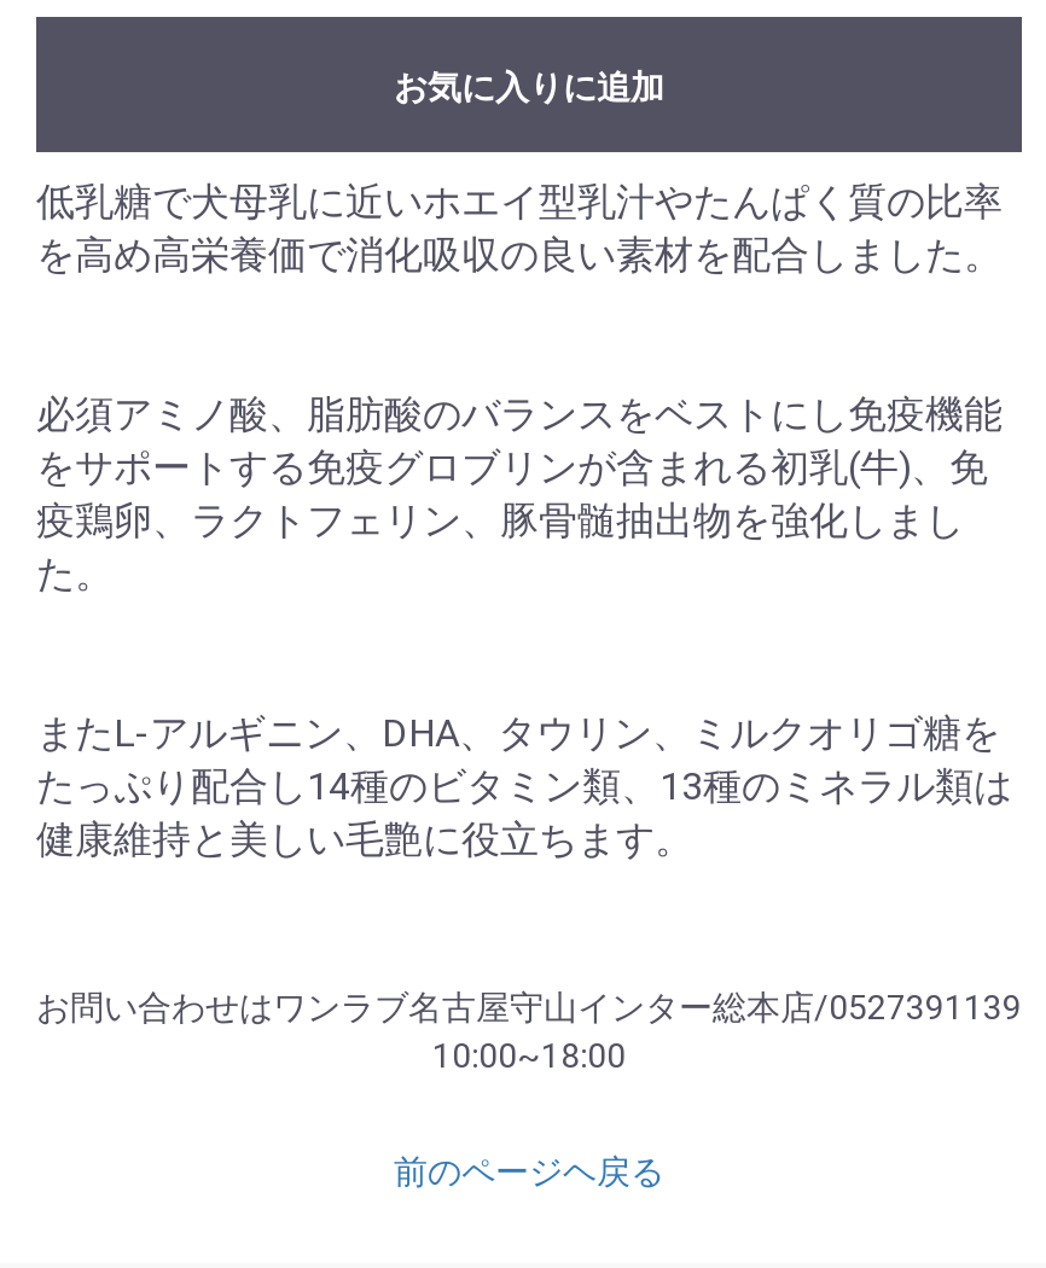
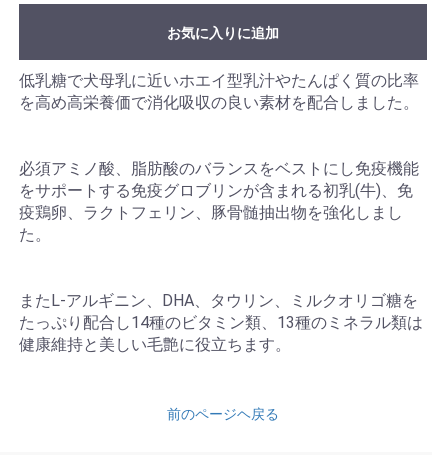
[36,989,1022,1076] お問い合わせはワンラブ名古屋守山インター総本店/0527391139 | 10:00~18:00 -> none

